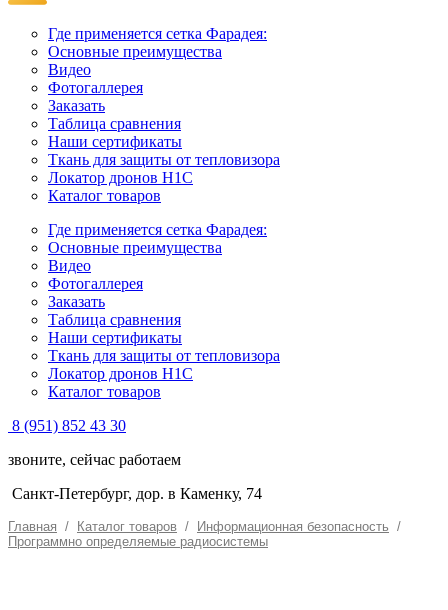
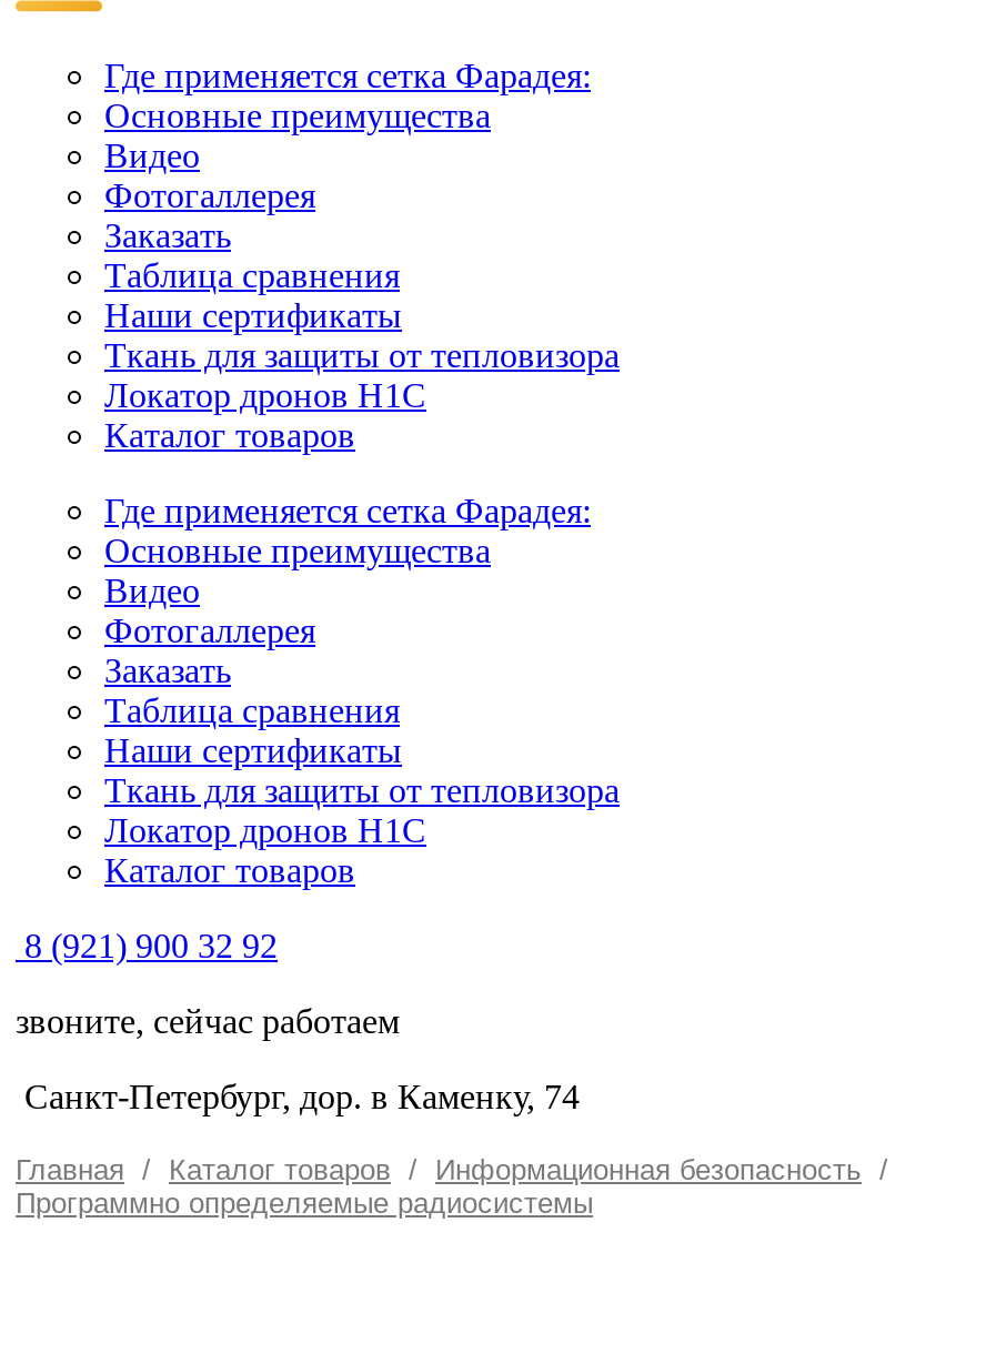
[8,417,126,434] 8 (951) 852 43 30 -> [16,926,278,963] 8 (921) 900 32 92

